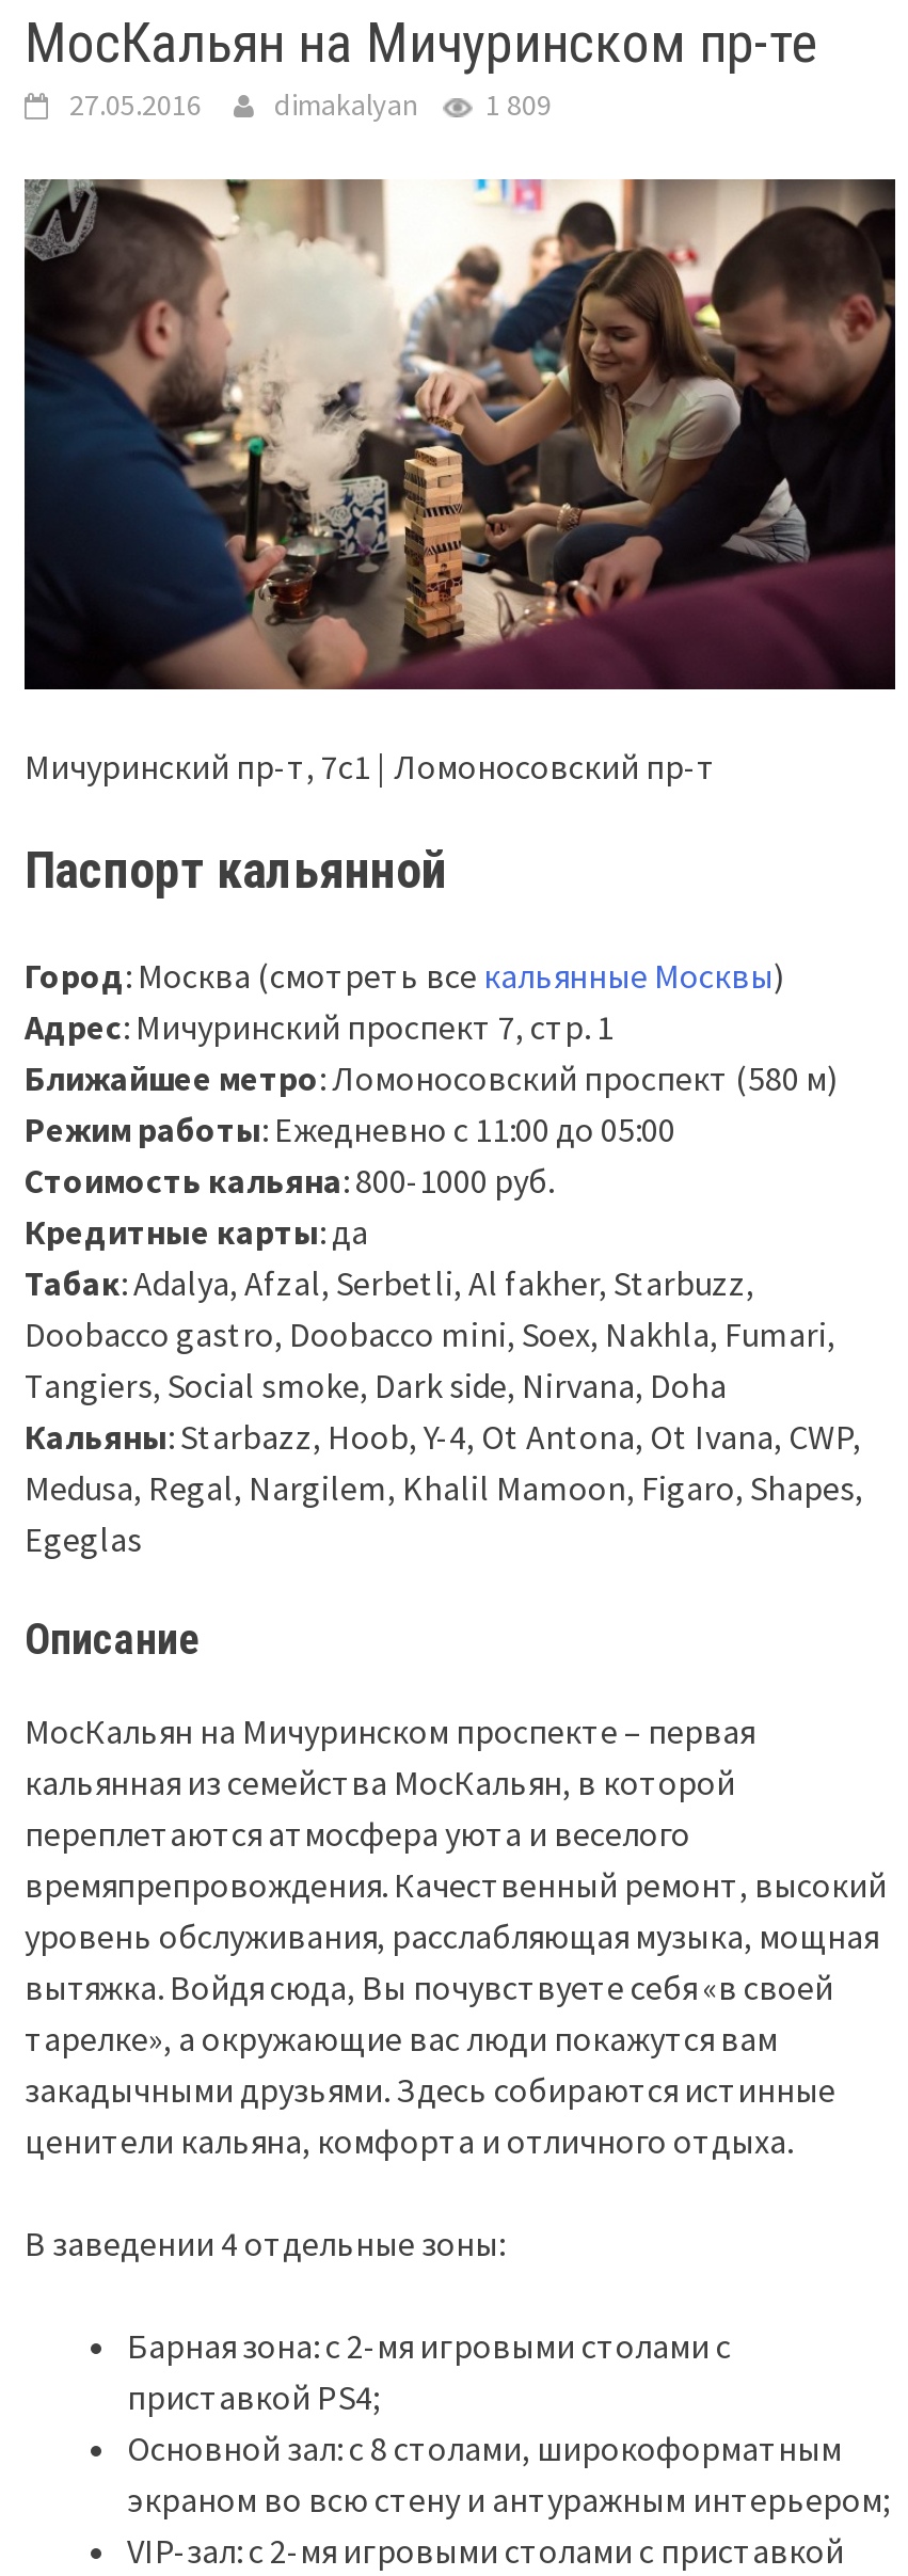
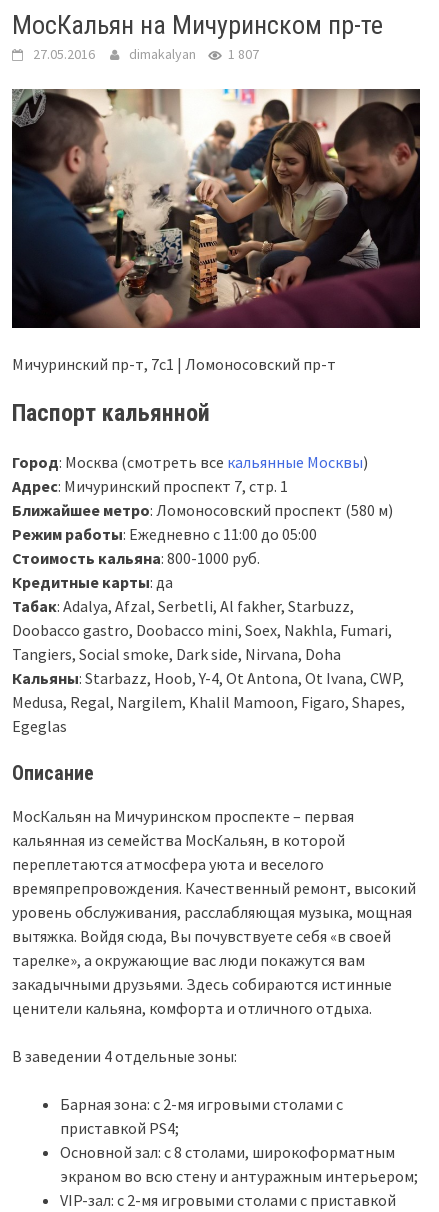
[69,85,552,124] 27.05.2016 dimakalyan 1 809 -> [33,45,259,63] 27.05.2016 dimakalyan 1 807

